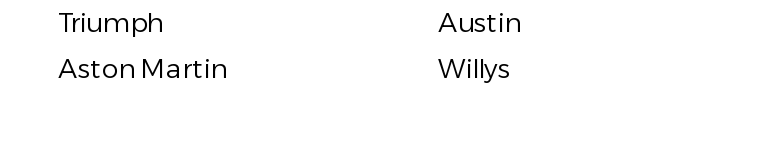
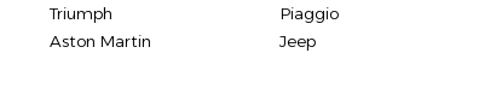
[438,7,520,39] Austin -> [279,4,339,23] Piaggio
[438,53,510,85] Willys -> [279,32,316,51] Jeep

